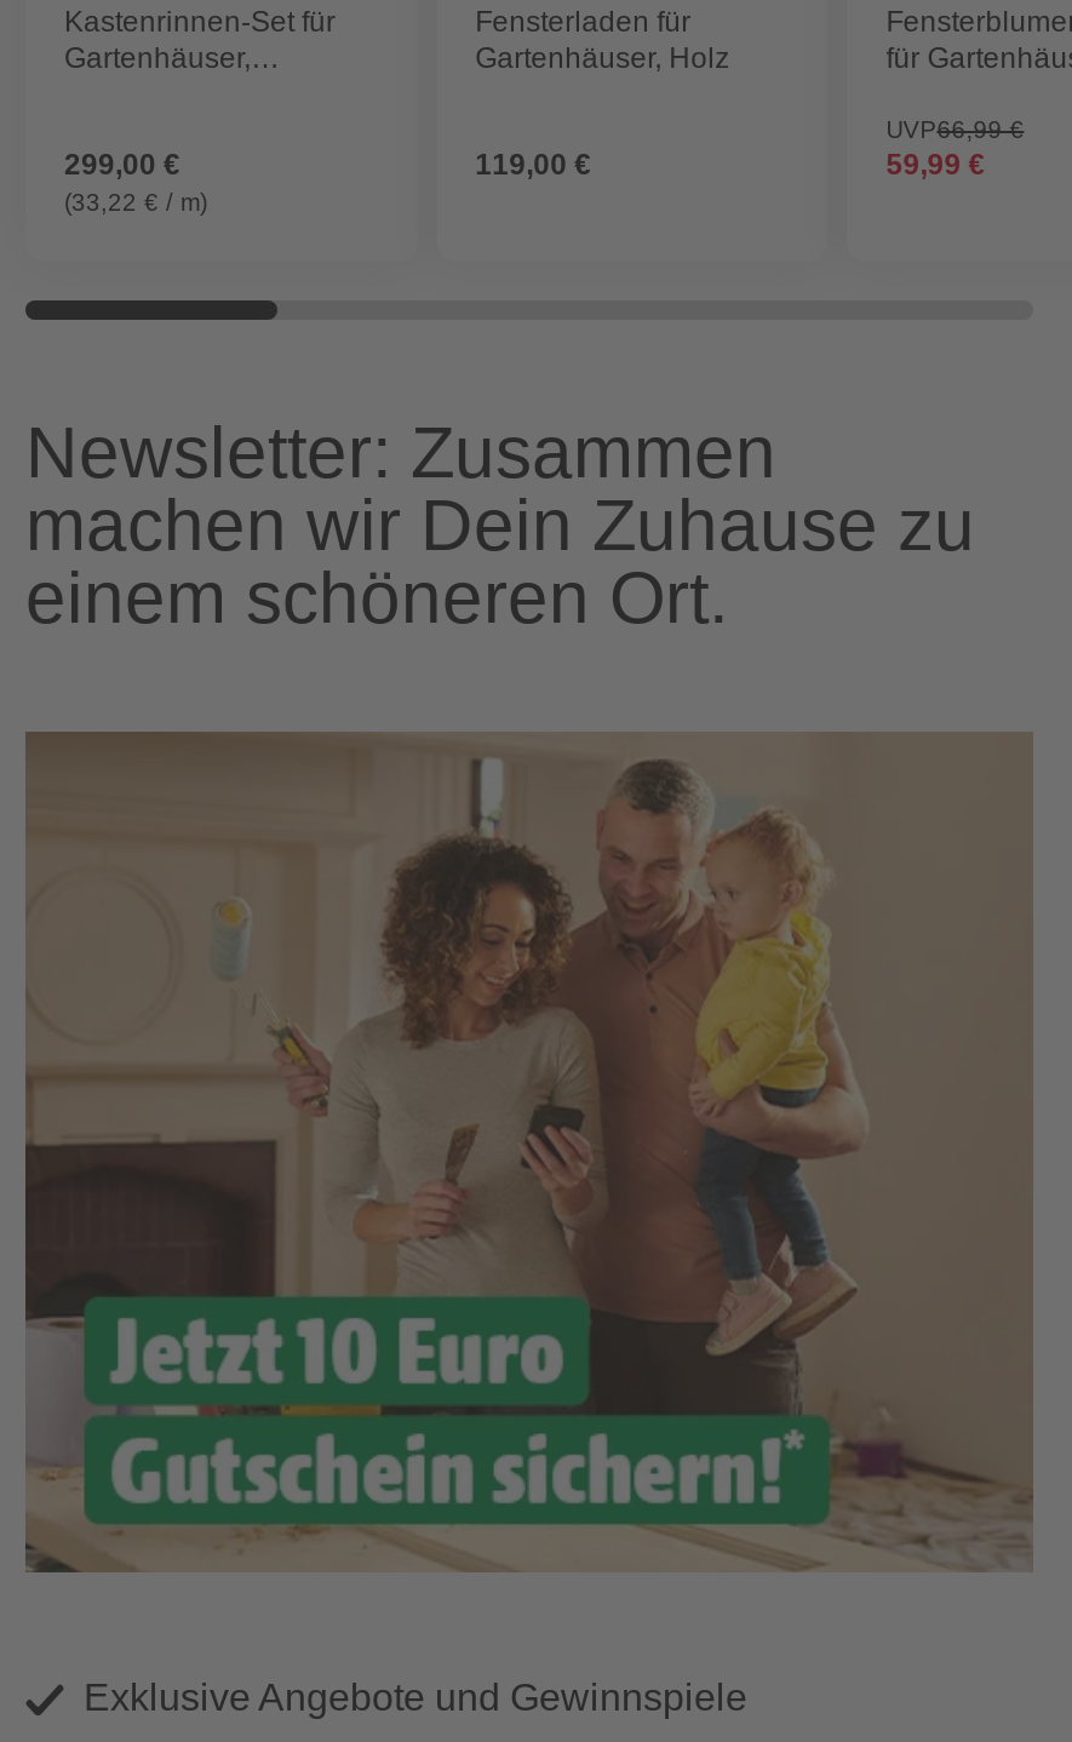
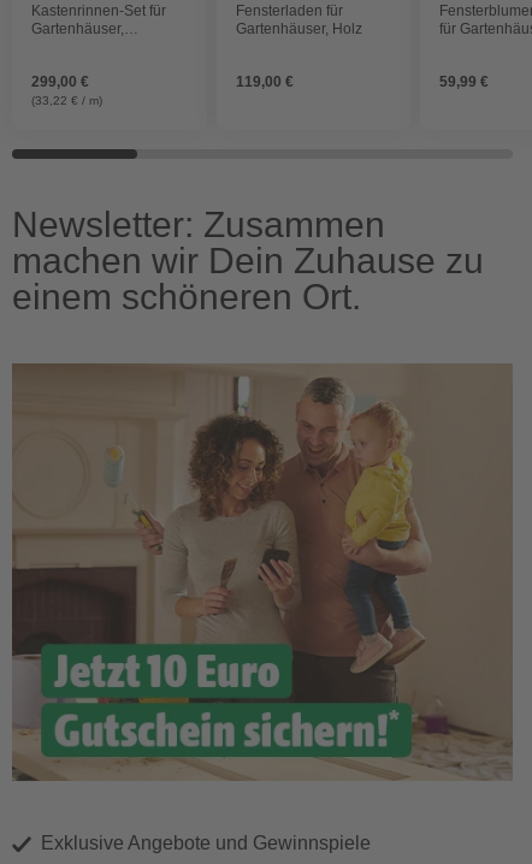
[886,117,1024,143] UVP66,99 € -> none

